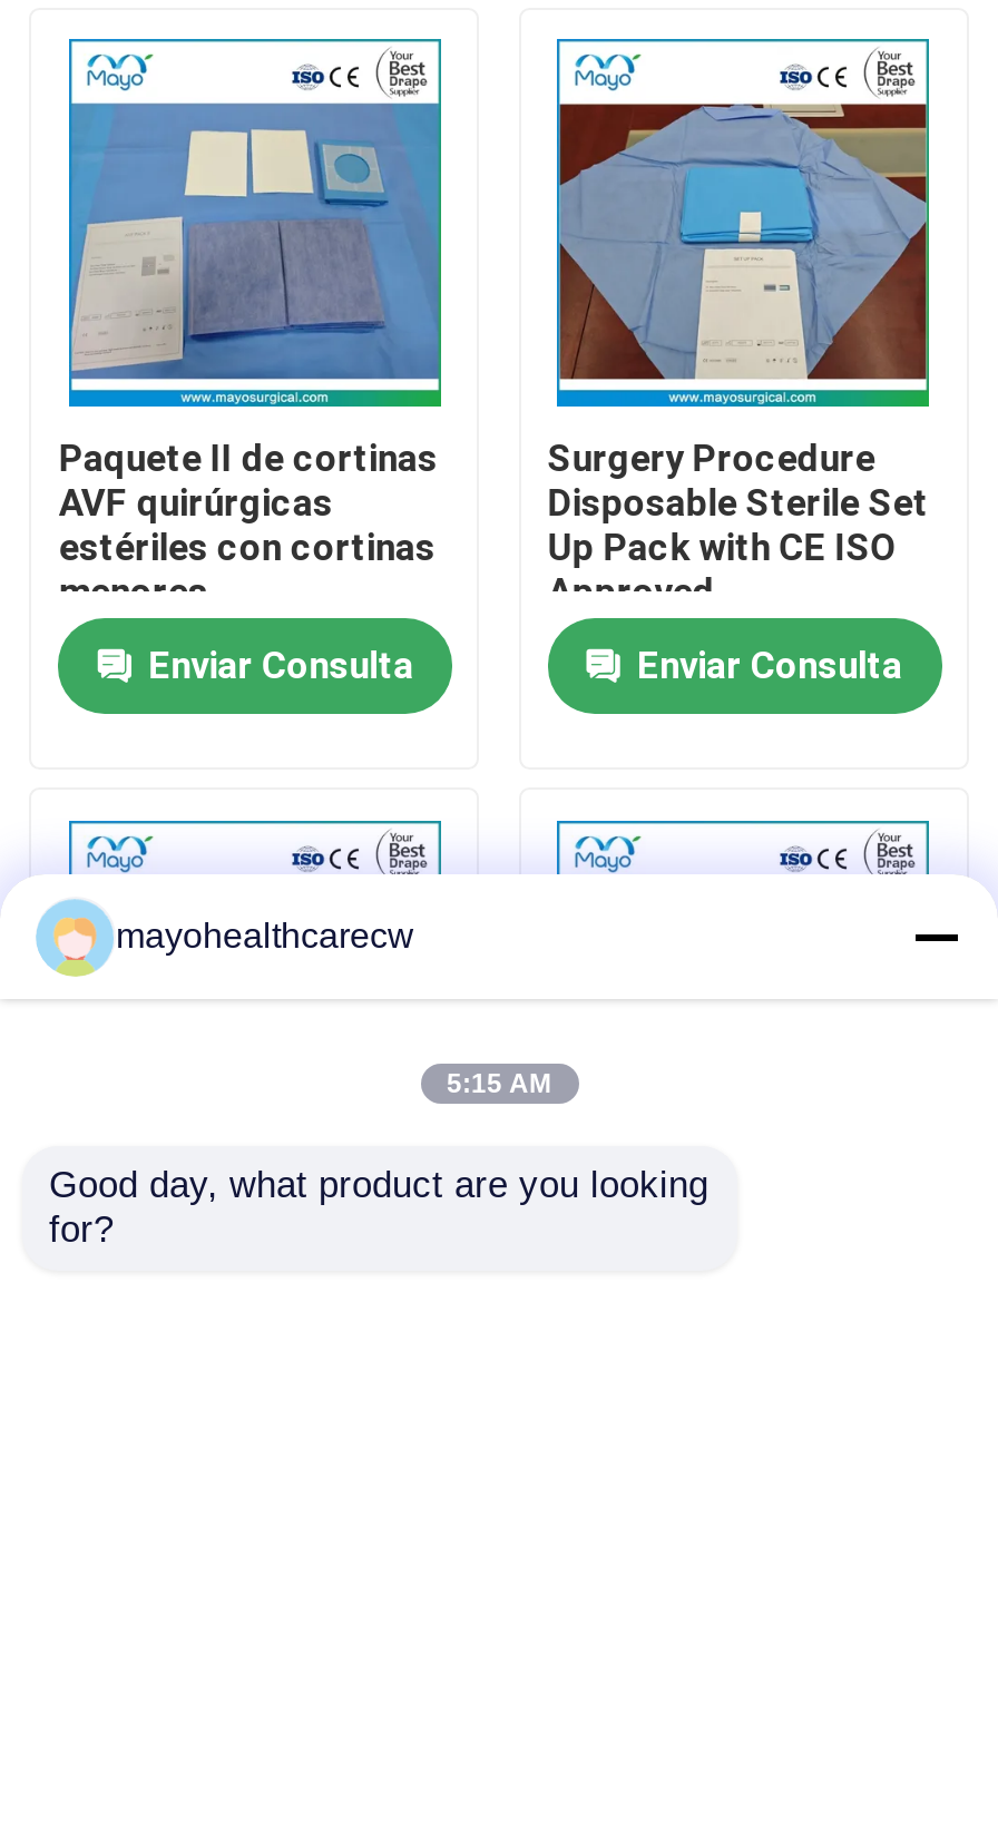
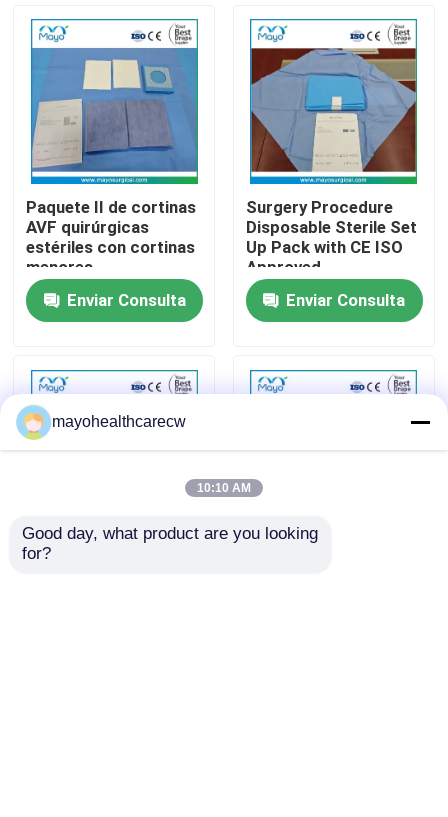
[447,1068,551,1099] 5:15 AM -> [197,481,251,495] 10:10 AM

